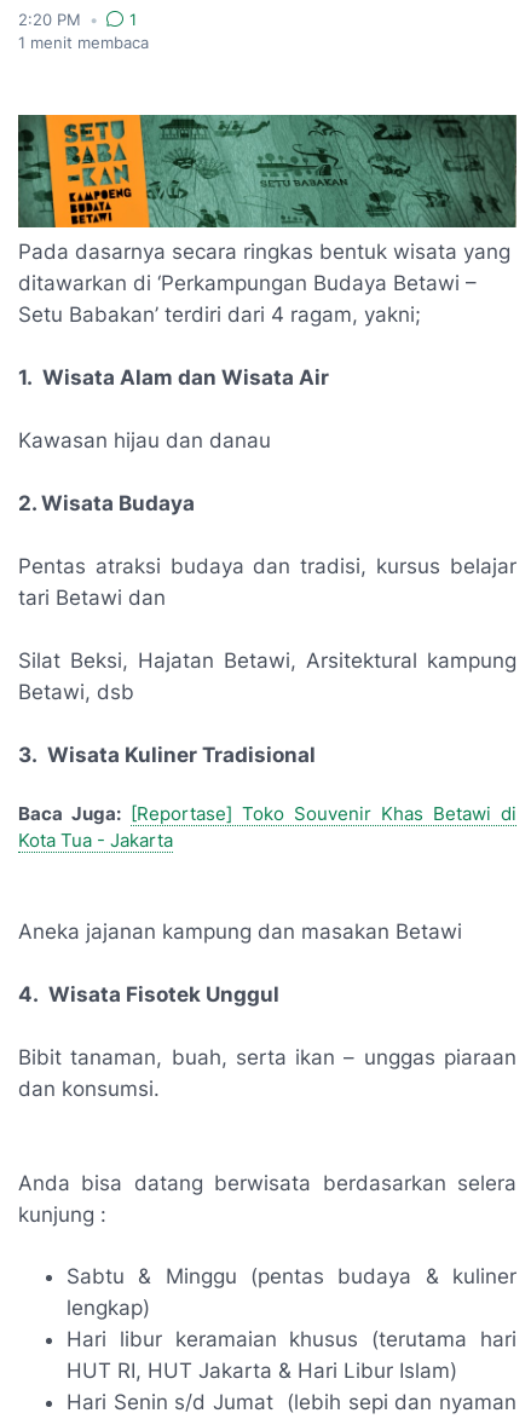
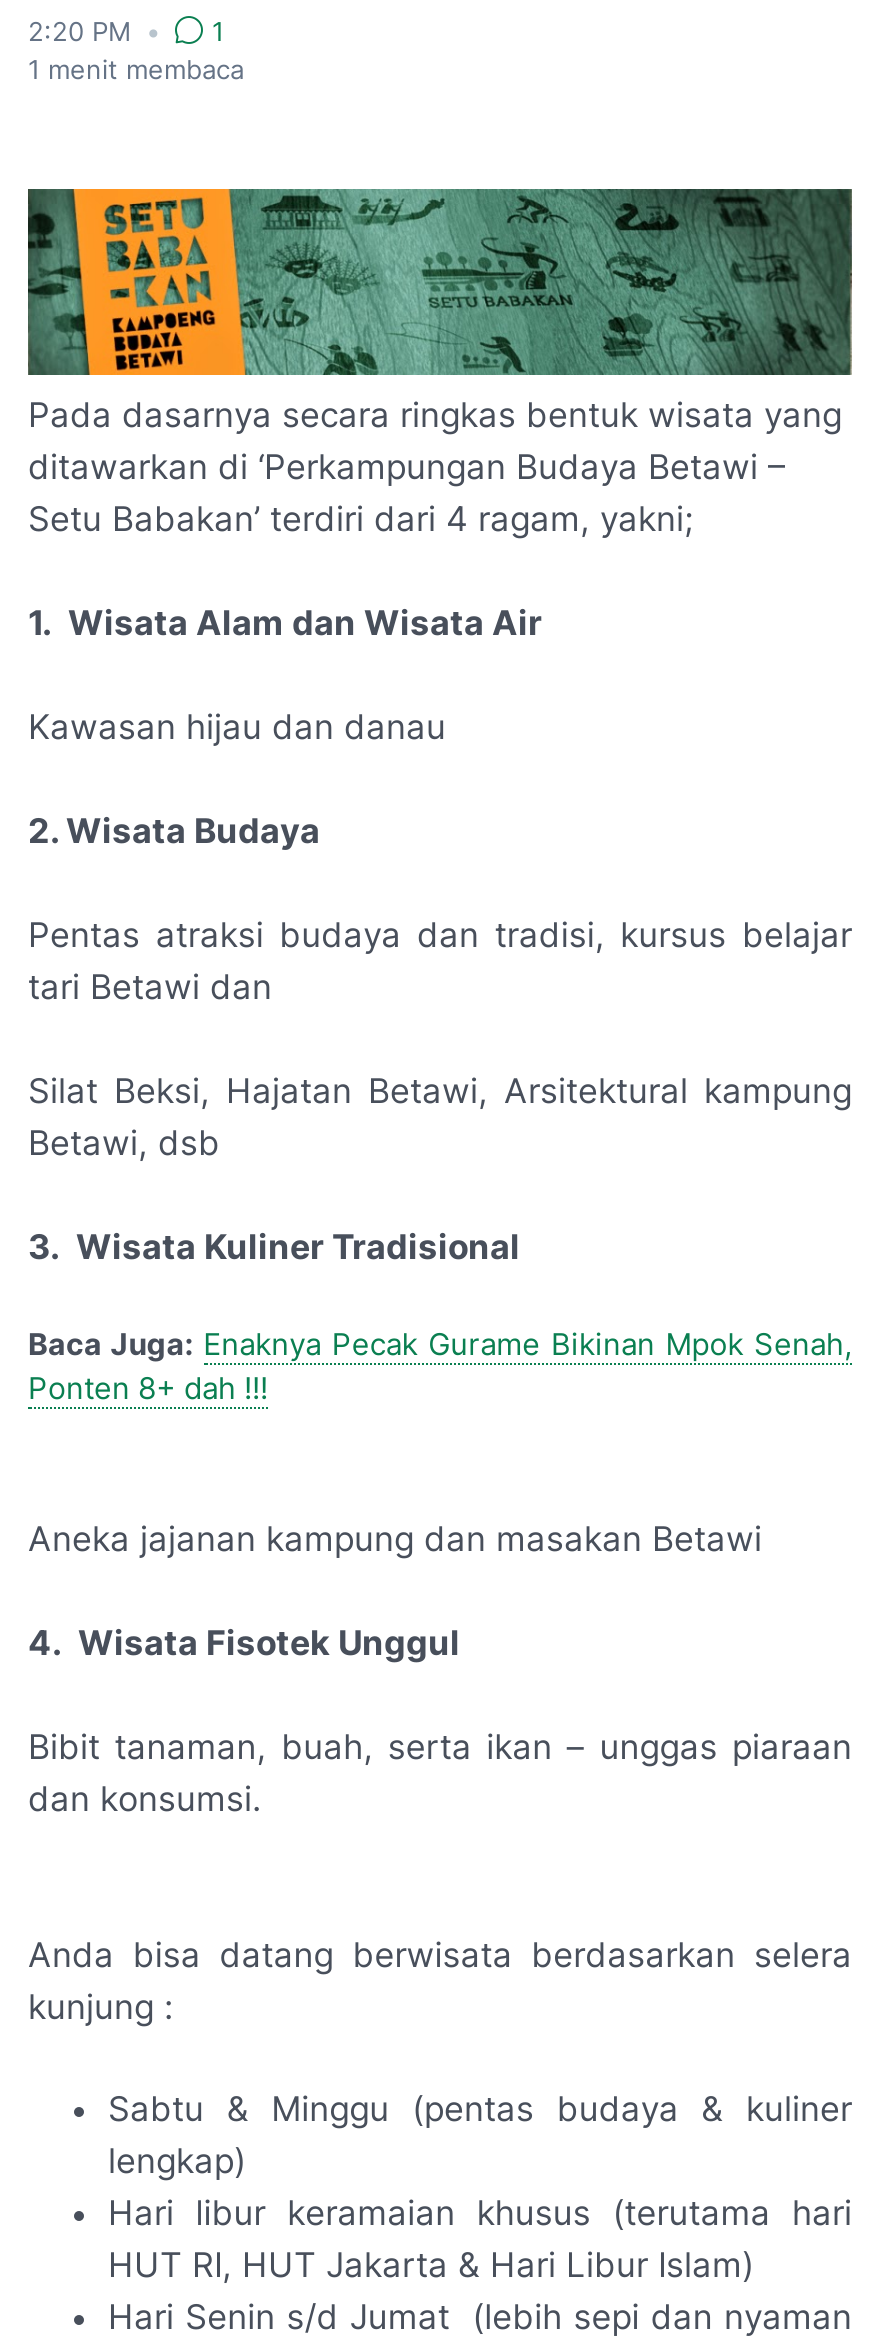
[18,803,516,852] Baca Juga: [Reportase] Toko Souvenir Khas Betawi di | Kota Tua - Jakarta -> [28,1327,852,1407] Baca Juga: Enaknya Pecak Gurame Bikinan Mpok Senah, | Ponten 8+ dah !!!

